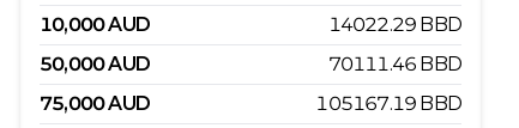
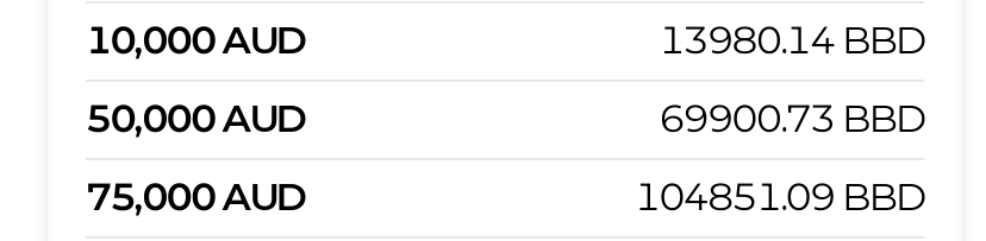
[328,13,461,36] 14022.29 BBD -> [659,18,924,63] 13980.14 BBD
[328,53,461,75] 70111.46 BBD -> [659,96,924,141] 69900.73 BBD
[316,92,461,115] 105167.19 BBD -> [634,175,924,220] 104851.09 BBD

